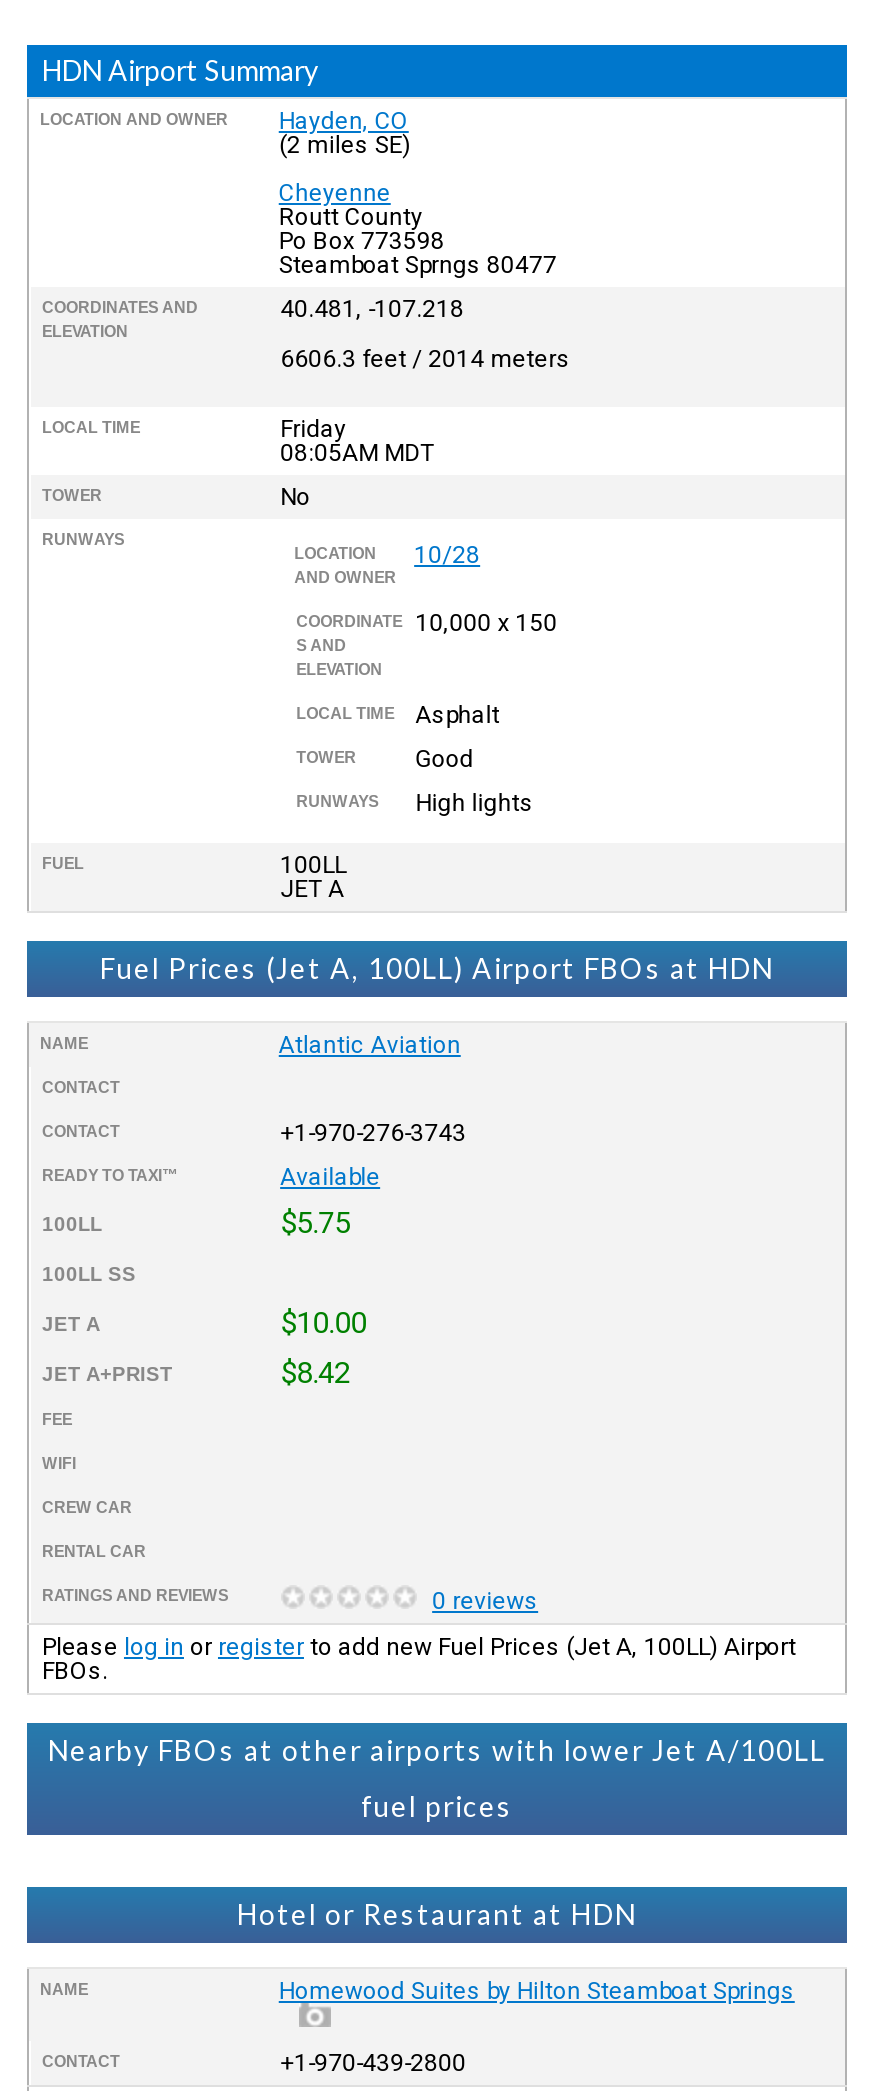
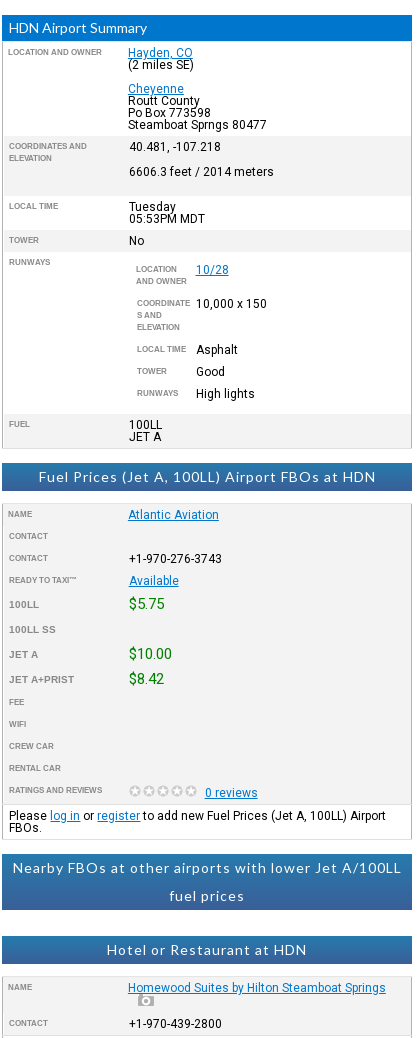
[280,415,434,467] Friday | 08:05AM MDT -> [129,200,205,226] Tuesday | 05:53PM MDT

